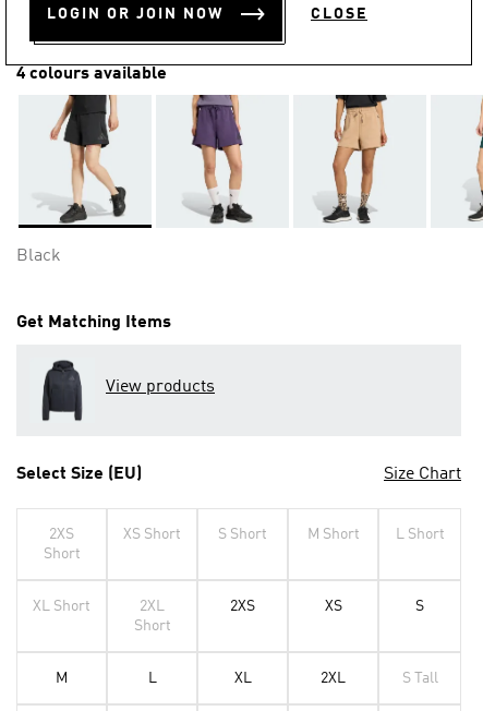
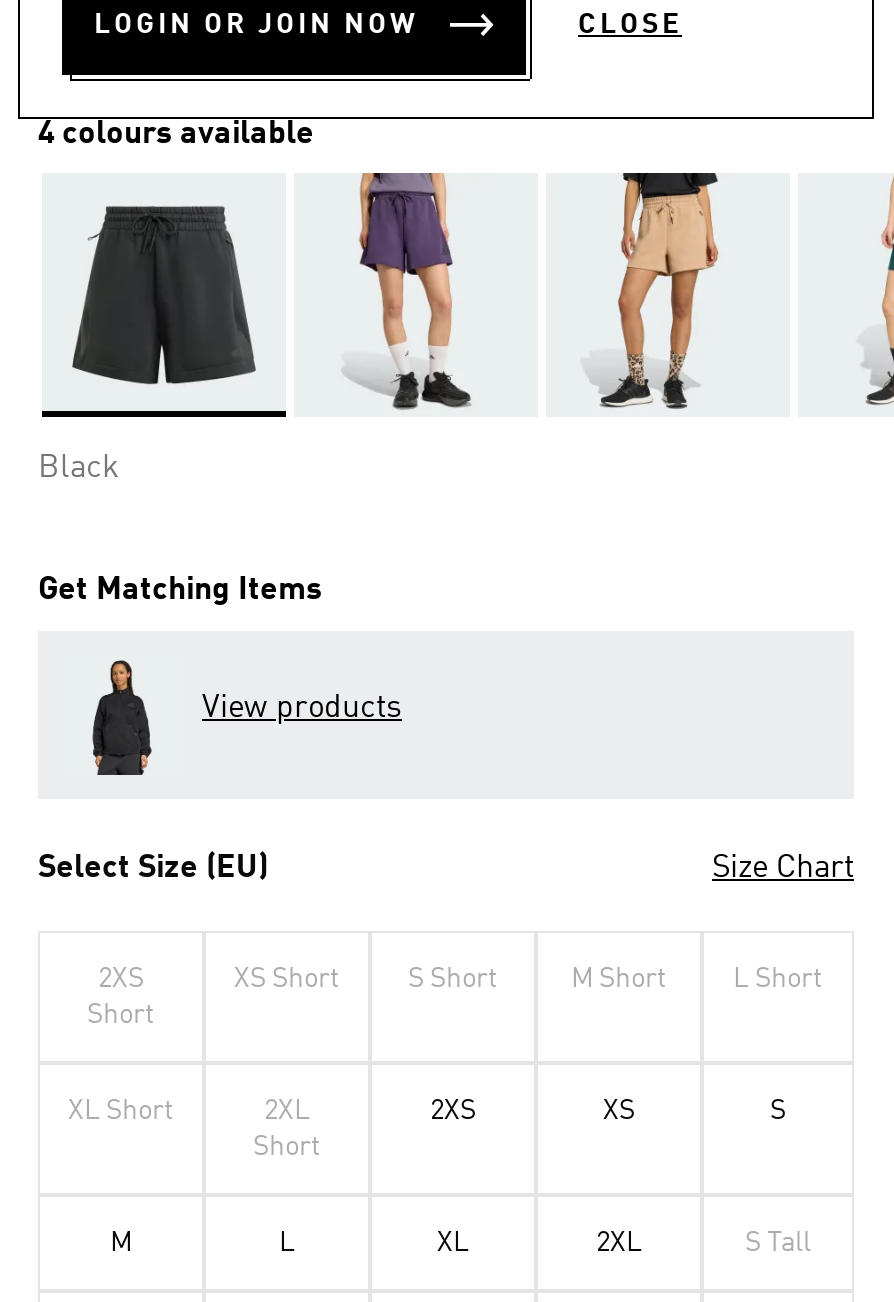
[36,94,134,225] [image] -> [72,173,258,411] [image]
[41,360,83,423] [image] -> [86,661,158,777] [image]

